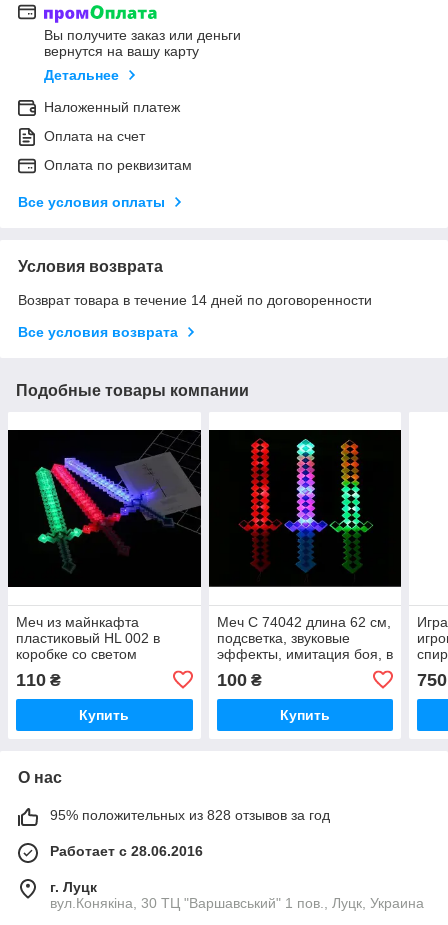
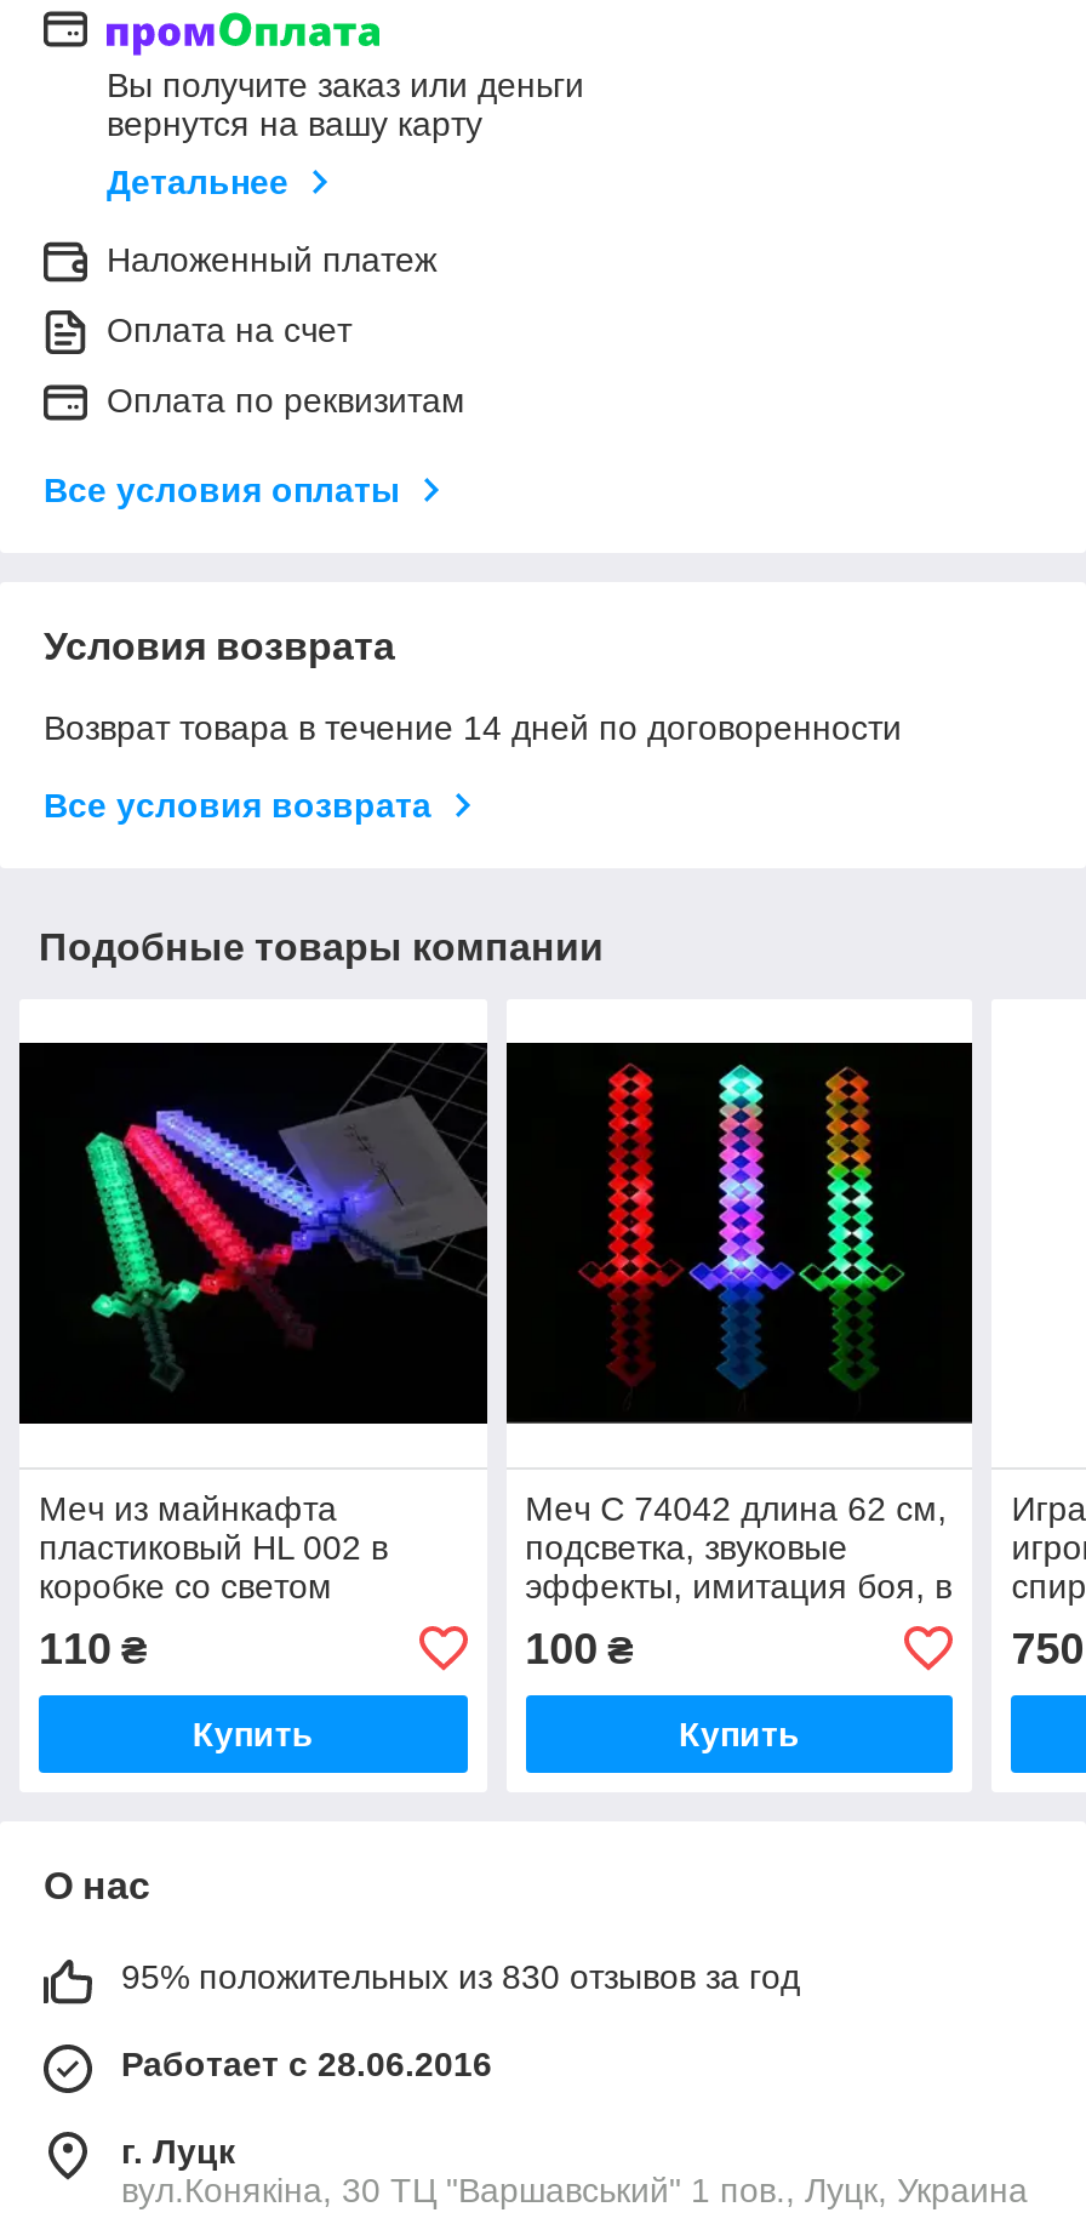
[50,807,330,823] 95% положительных из 828 отзывов за год -> [121,1957,800,1996] 95% положительных из 830 отзывов за год

